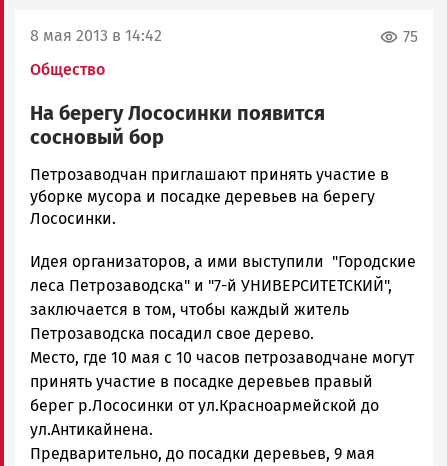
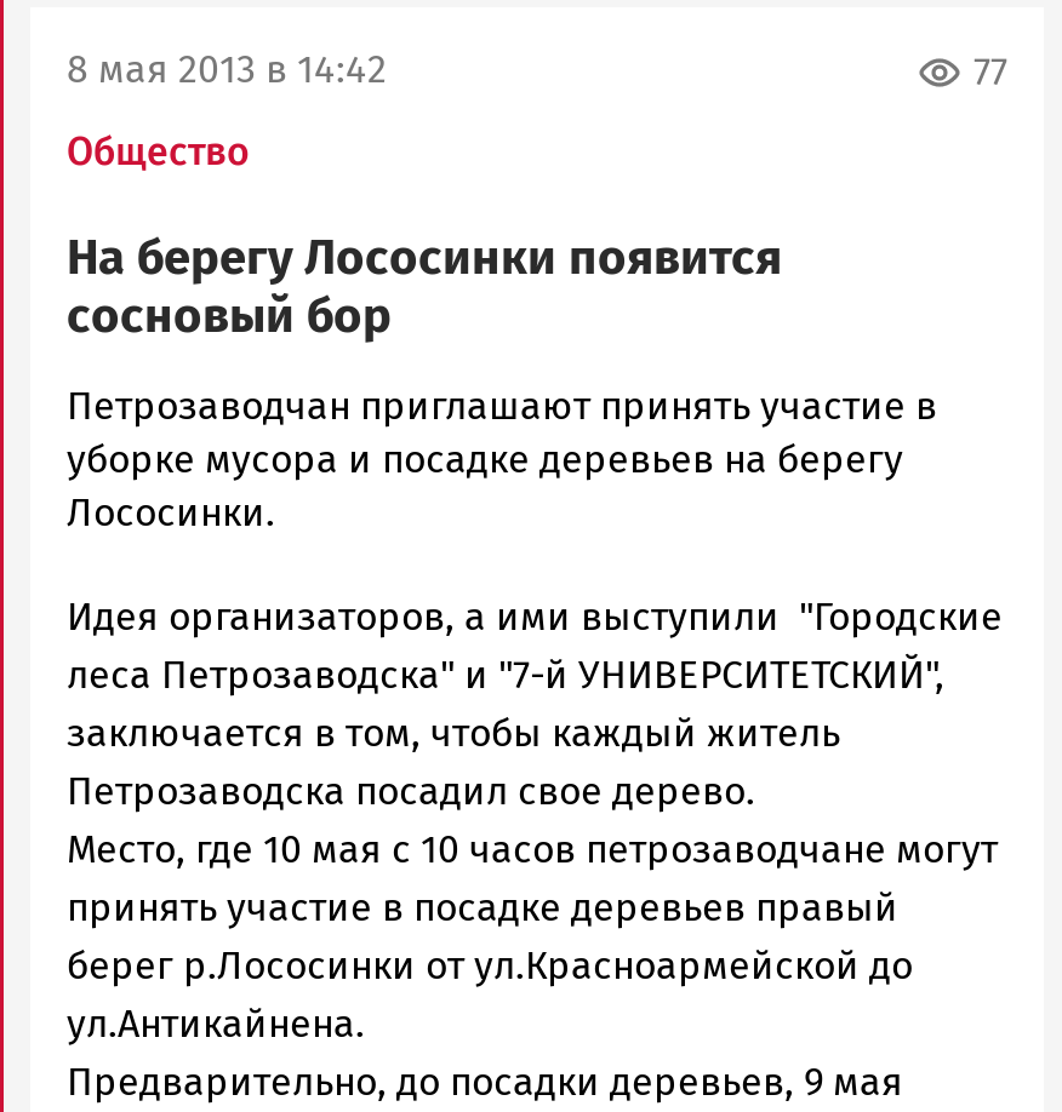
[403,27,418,46] 75 -> [973,49,1007,95] 77

